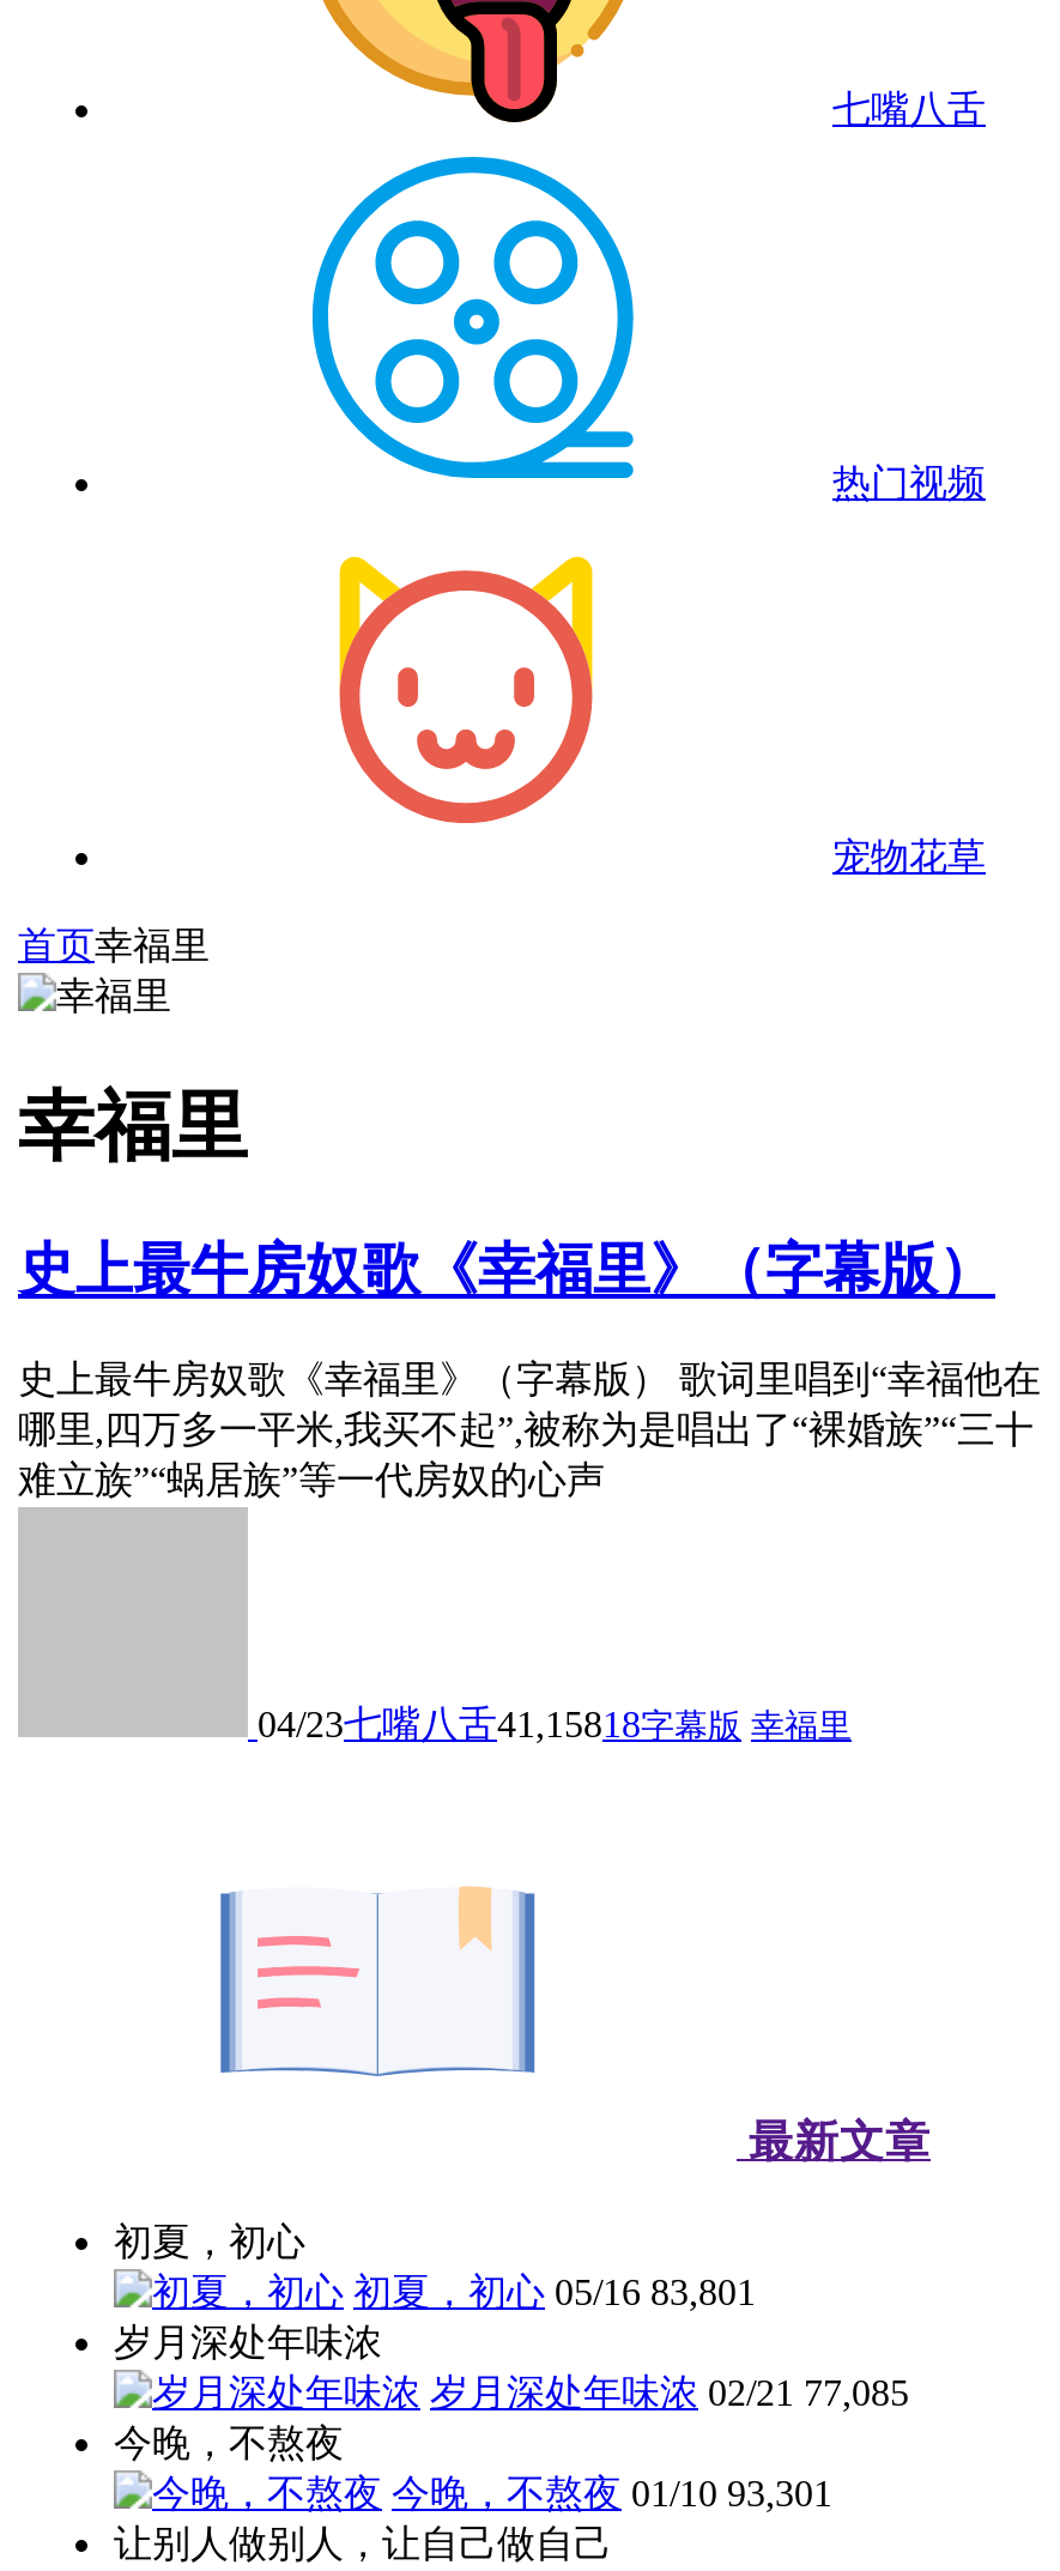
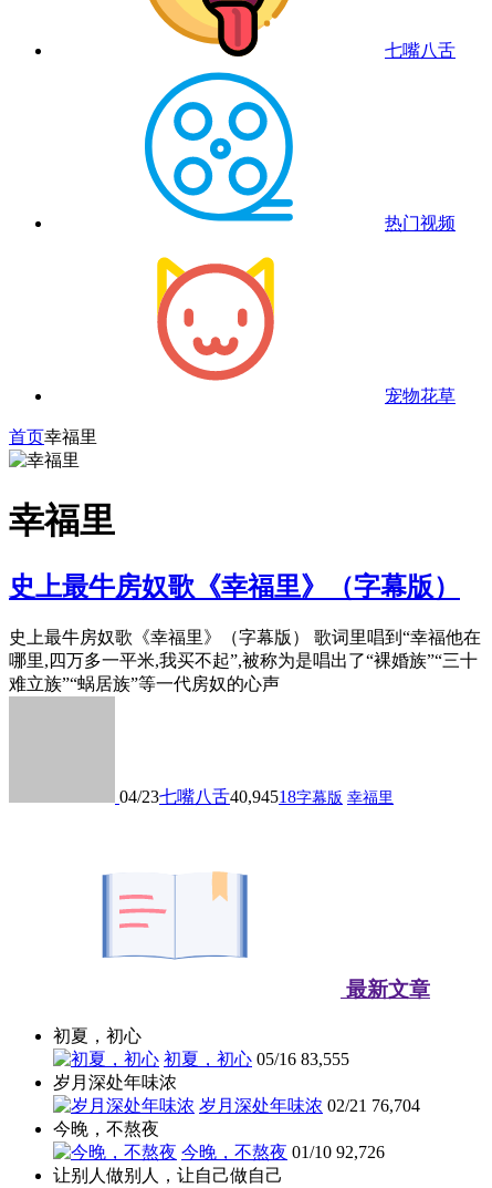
[258,1704,852,1745] 04/23七嘴八舌41,15818字幕版 幸福里 -> [119,787,394,806] 04/23七嘴八舌40,94518字幕版 幸福里
[353,2271,756,2312] 初夏，初心 05/16 83,801 -> [164,1049,349,1068] 初夏，初心 05/16 83,555
[430,2371,909,2412] 岁月深处年味浓 02/21 77,085 -> [199,1096,420,1115] 岁月深处年味浓 02/21 76,704
[392,2472,832,2513] 今晚，不熬夜 01/10 93,301 -> [181,1142,385,1161] 今晚，不熬夜 01/10 92,726

